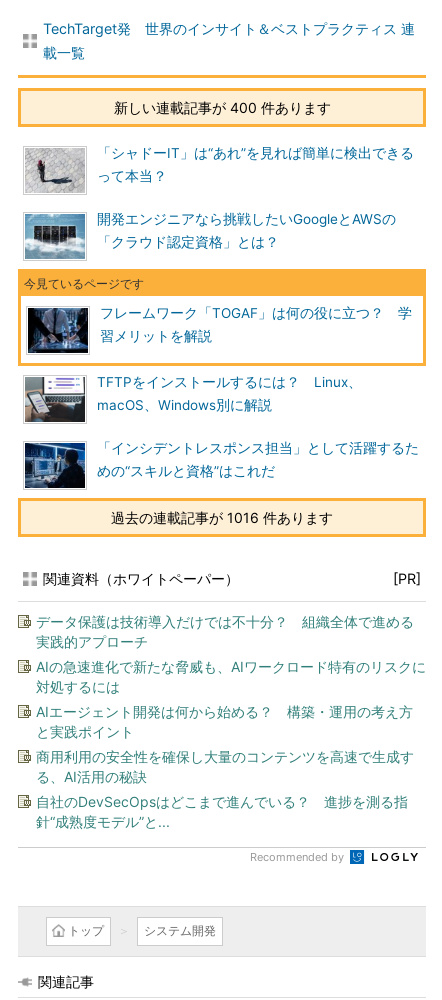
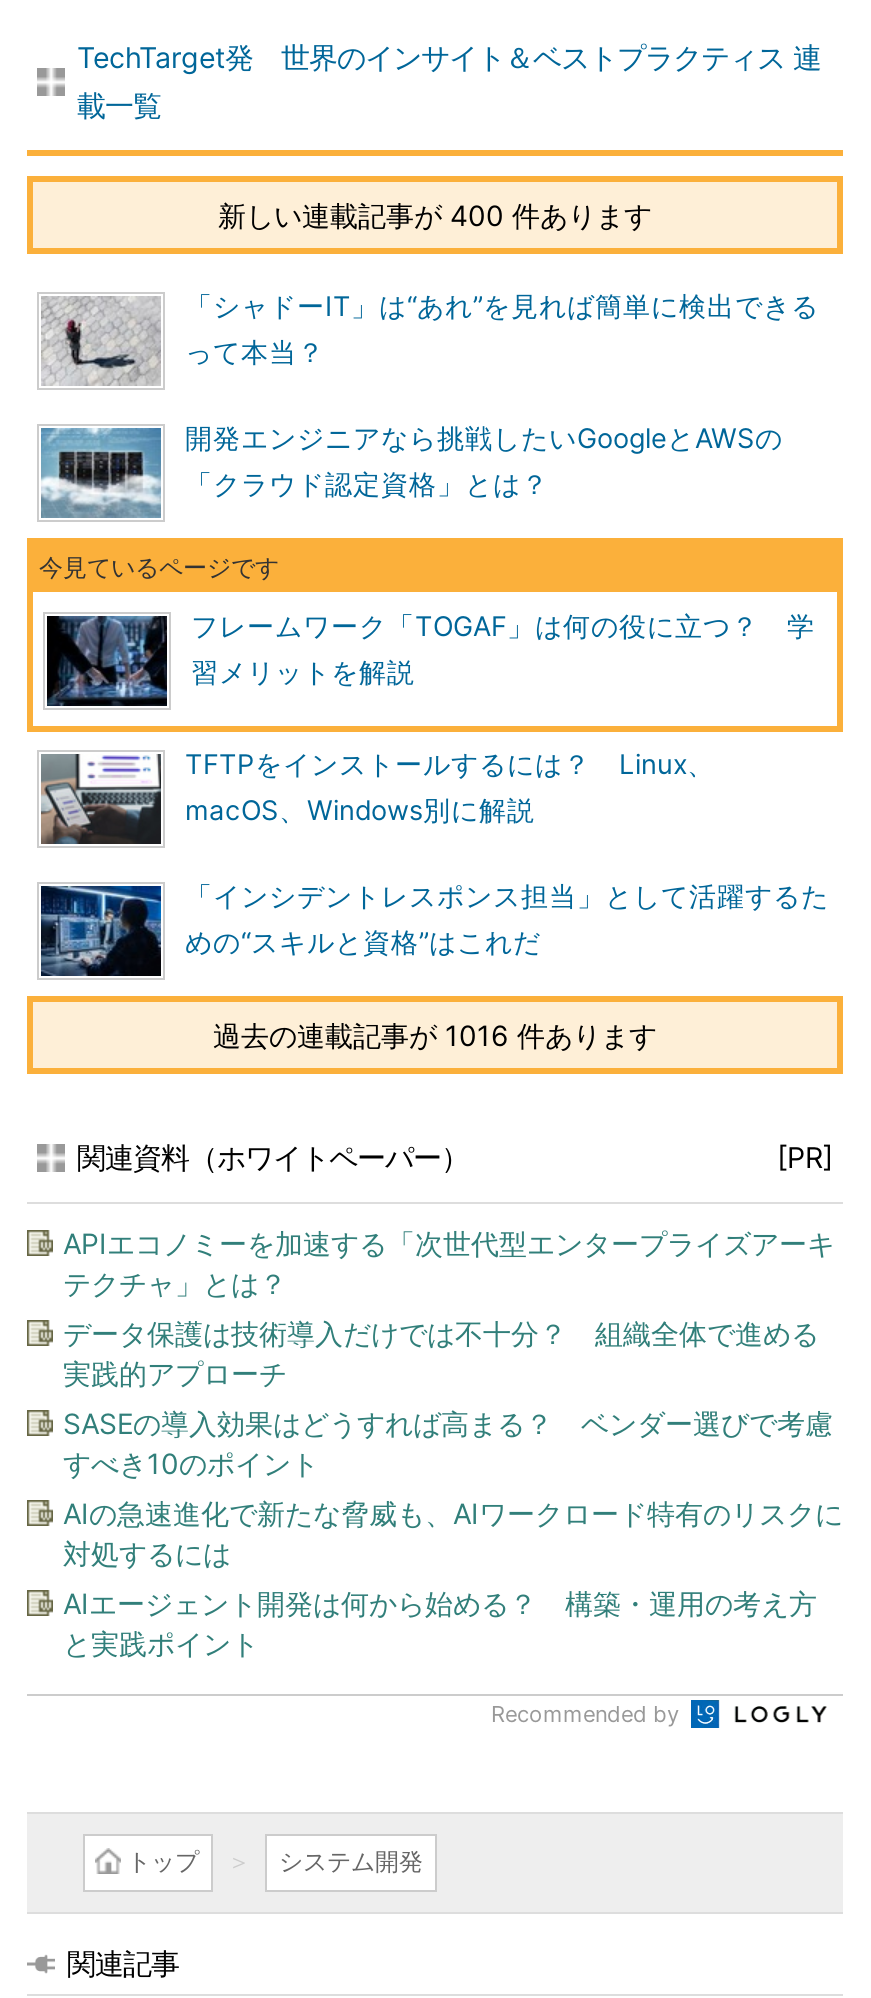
none -> [63,1226,835,1300] APIエコノミーを加速する「次世代型エンタープライズアーキ | テクチャ」とは？
moved [36,613,414,650] -> [63,1316,819,1390]: データ保護は技術導入だけでは不十分？ 組織全体で進める | 実践的アプローチ
none -> [63,1406,833,1480] SASEの導入効果はどうすれば高まる？ ベンダー選びで考慮 | すべき10のポイント
moved [36,658,426,740] -> [63,1496,843,1660]: AIの急速進化で新たな脅威も、AIワークロード特有のリスクに | 対処するには | AIエージェント開発は何から始める？ 構築・運用の考え方 | と実践ポイント
[36,748,414,830] 商用利用の安全性を確保し大量のコンテンツを高速で生成す | る、AI活用の秘訣 | 自社のDevSecOpsはどこまで進んでいる？ 進捗を測る指 | 針“成熟度モデル”と... -> none

